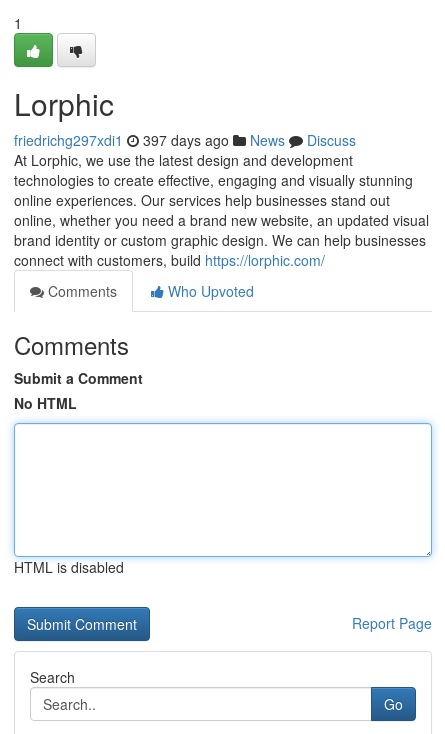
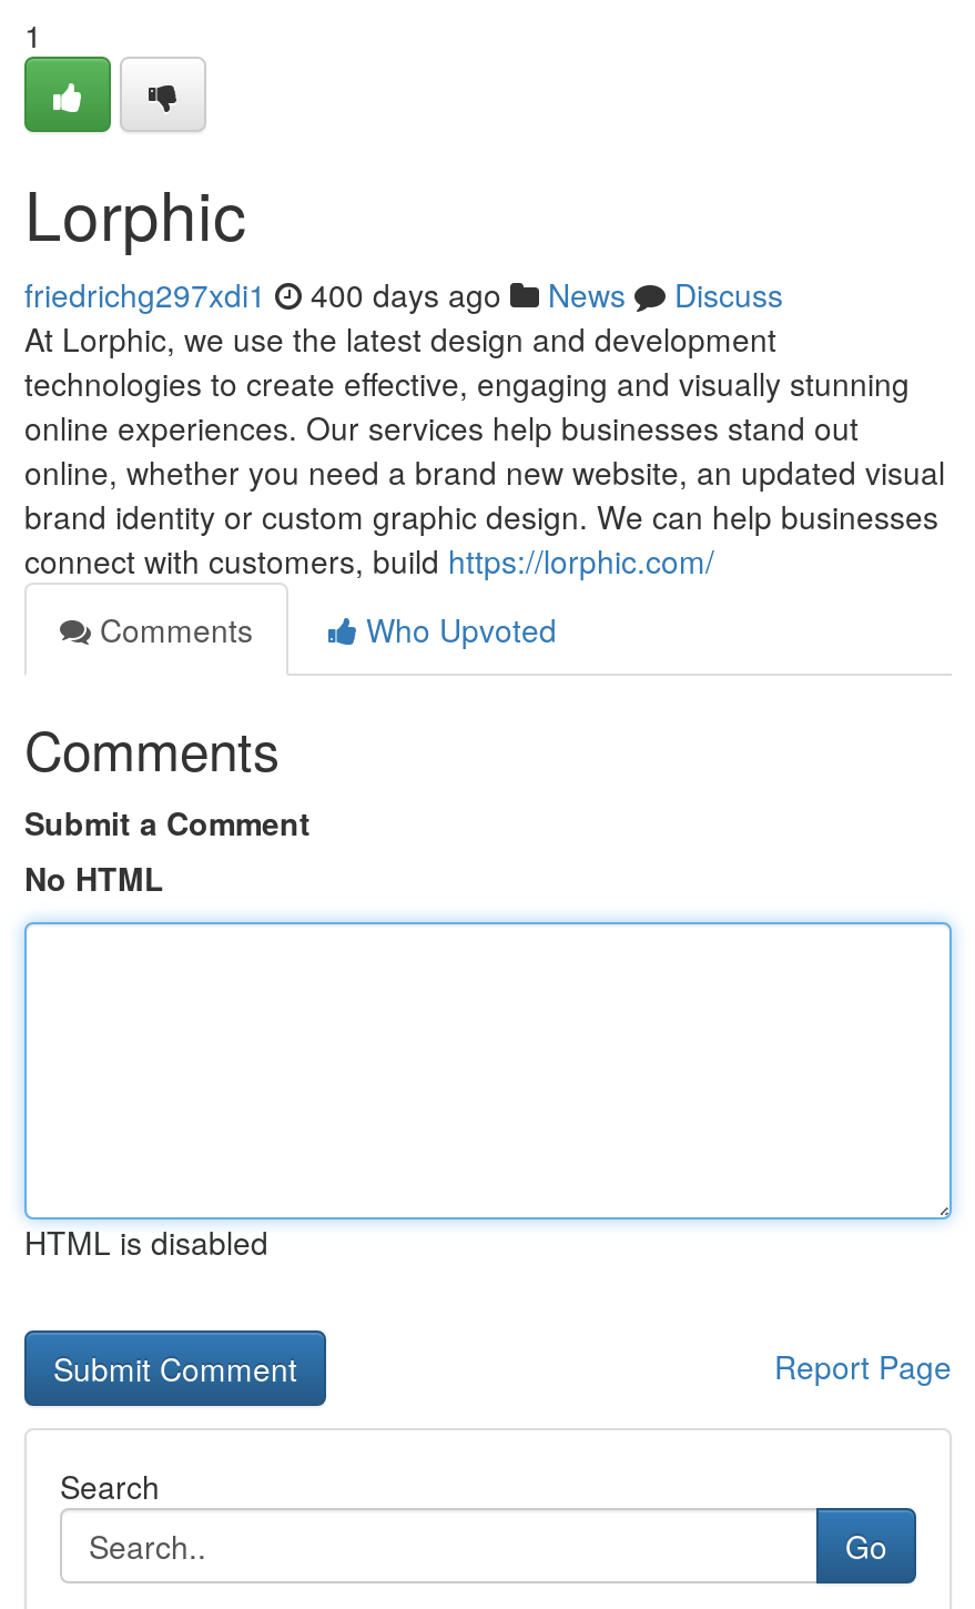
[14,130,356,150] friedrichg297xdi1 397 days ago News Discuss -> [24,272,783,316] friedrichg297xdi1 400 days ago News Discuss

